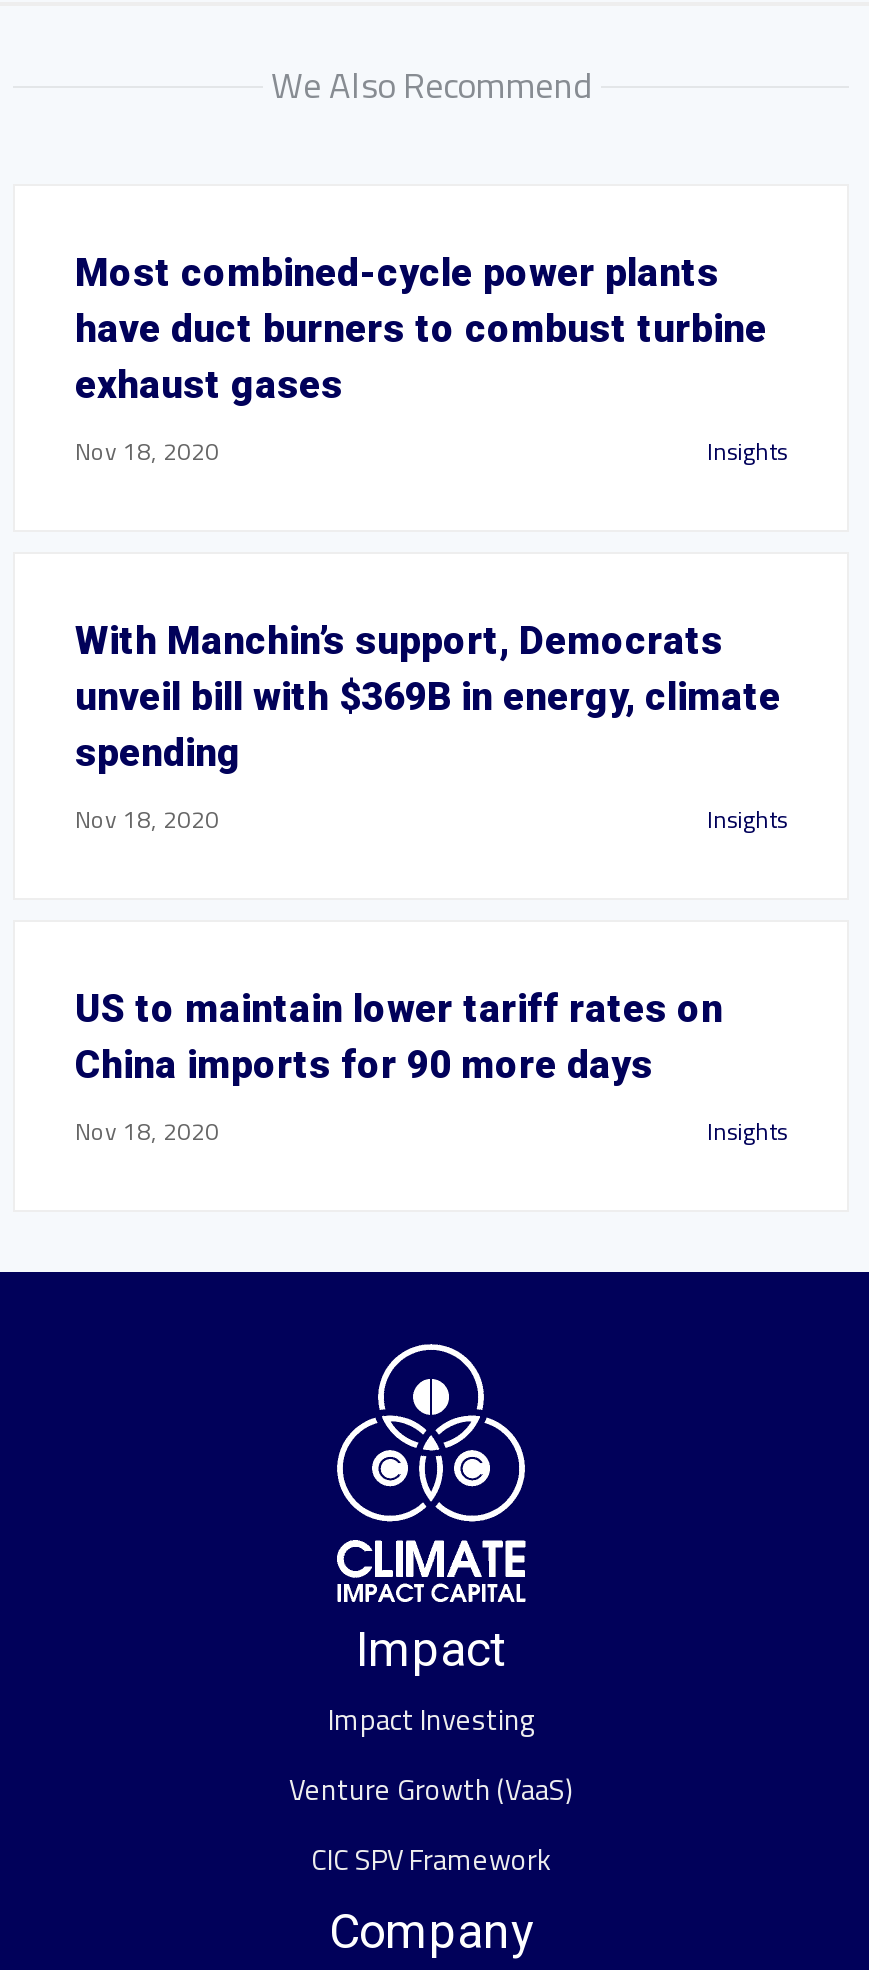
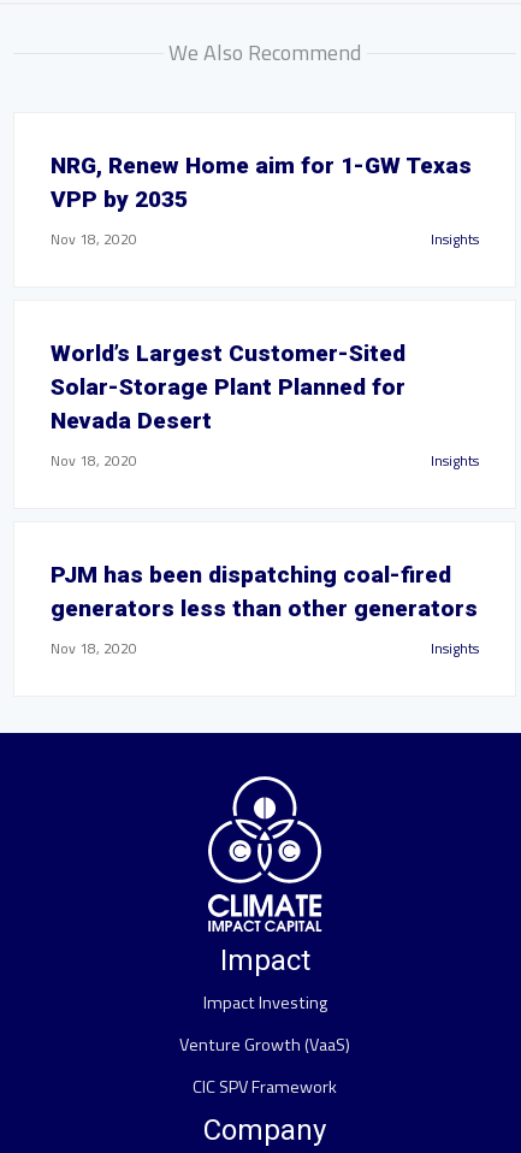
[75,250,767,408] Most combined-cycle power plants | have duct burners to combust turbine | exhaust gases -> [51,152,472,213] NRG, Renew Home aim for 1-GW Texas | VPP by 2035
[75,618,781,776] With Manchin’s support, Democrats | unveil bill with $369B in energy, climate | spending -> [51,339,405,434] World’s Largest Customer-Sited | Solar-Storage Plant Planned for | Nevada Desert
[75,986,723,1088] US to maintain lower tariff rates on | China imports for 90 more days -> [51,561,478,622] PJM has been dispatching coal-fired | generators less than other generators

